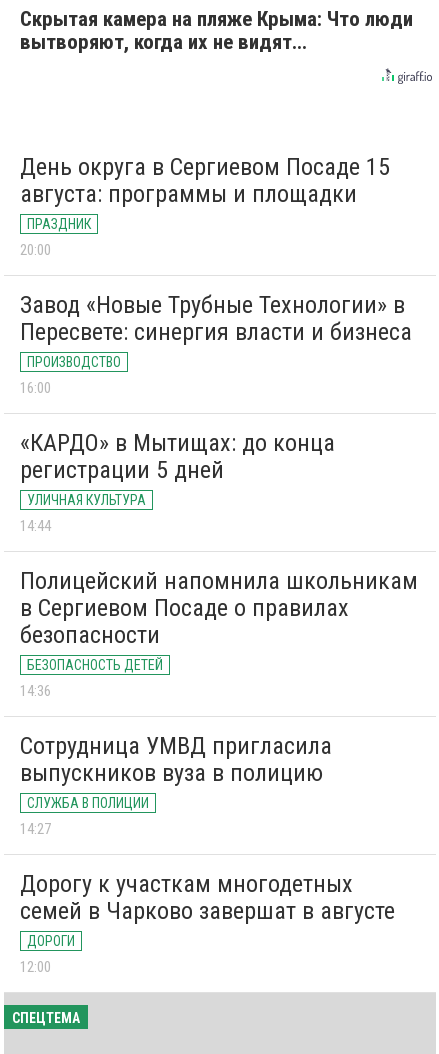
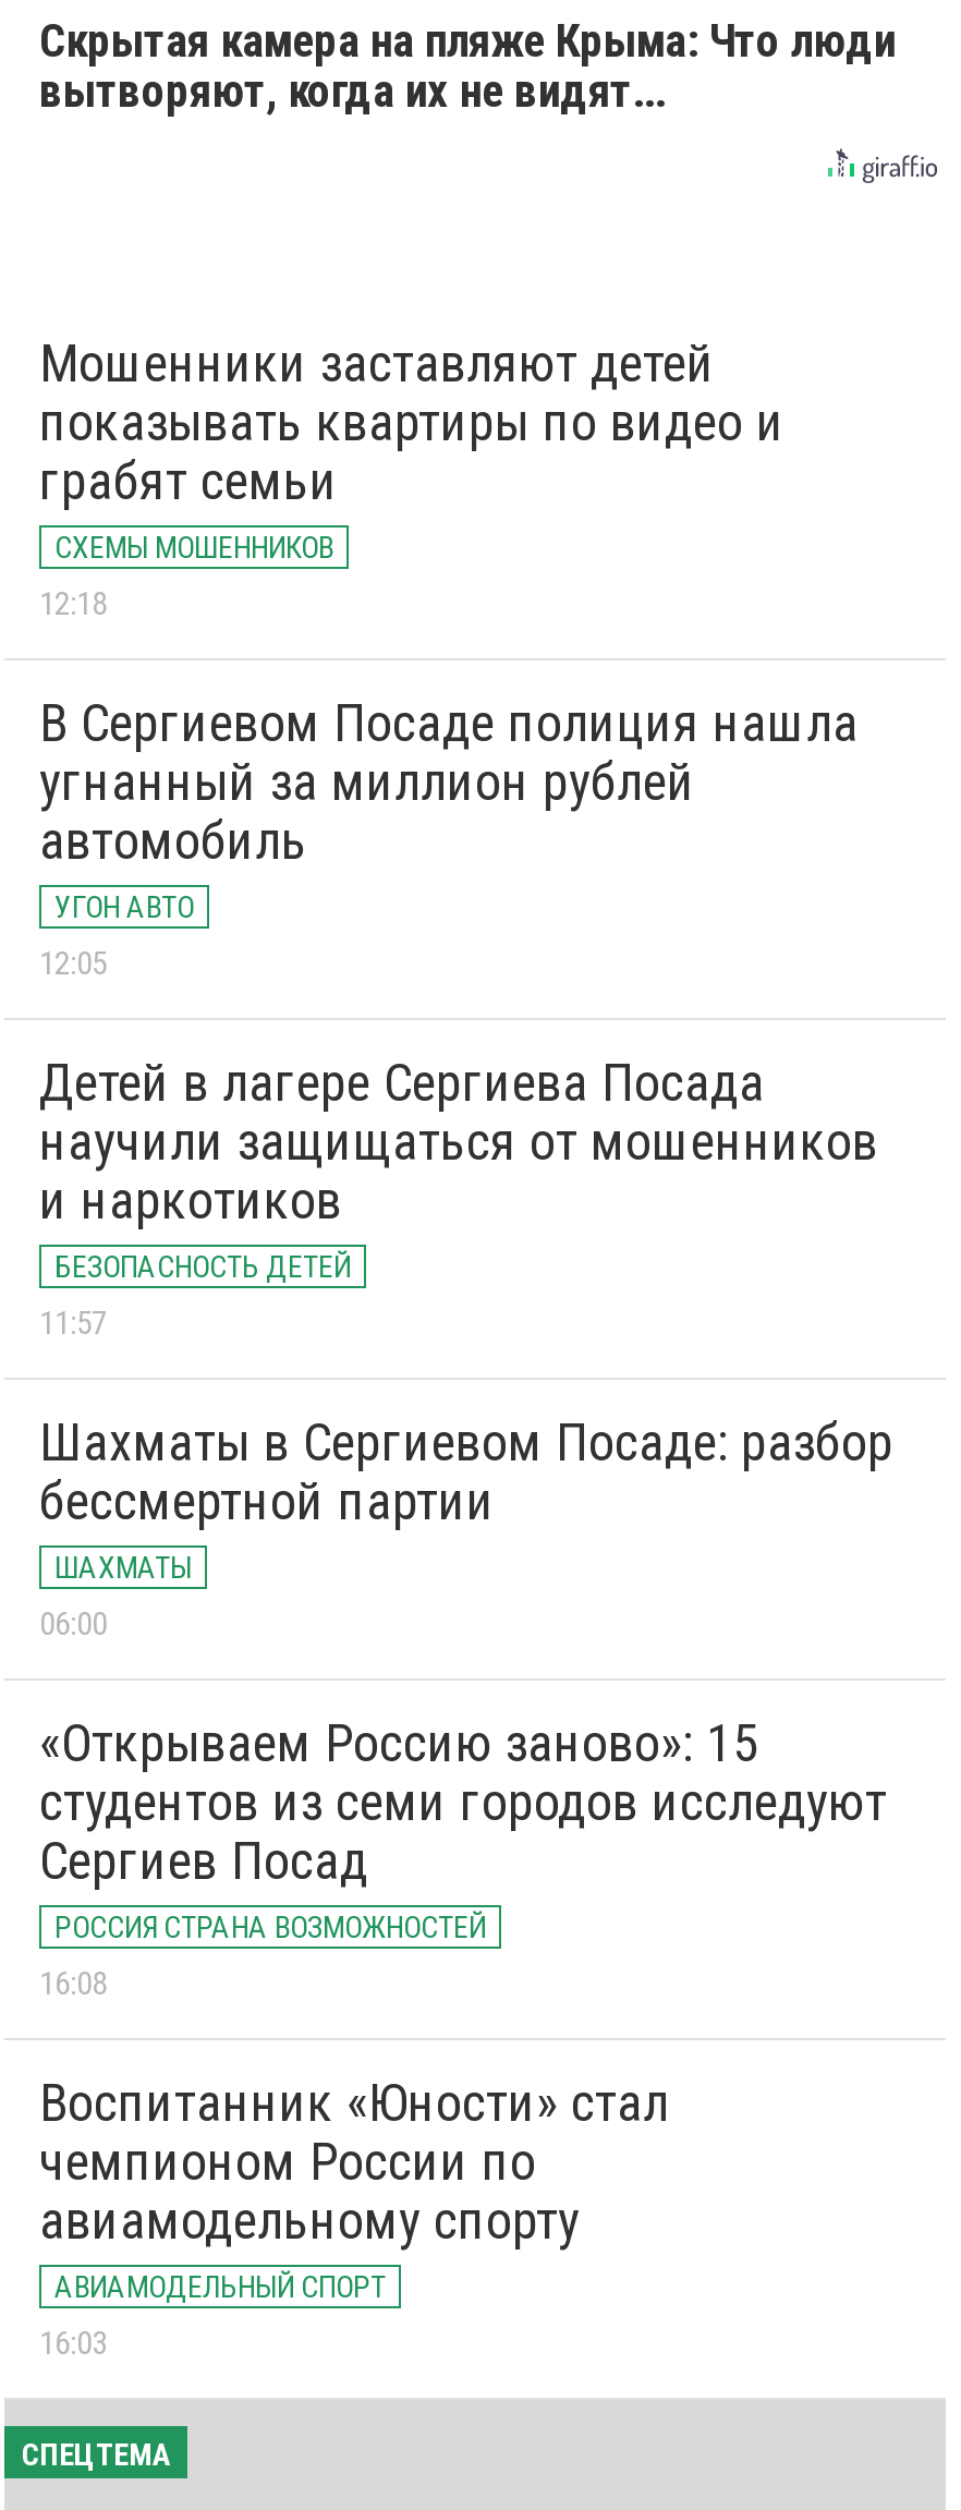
[20,153,418,649] День округа в Сергиевом Посаде 15 | августа: программы и площадки | ПРАЗДНИК | 20:00 | Завод «Новые Трубные Технологии» в | Пересвете: синергия власти и бизнеса | ПРОИЗВОДСТВО | 16:00 | «КАРДО» в Мытищах: до конца | регистрации 5 дней | УЛИЧНАЯ КУЛЬТУРА | 14:44 | Полицейский напомнила школьникам | в Сергиевом Посаде о правилах | безопасности -> [39,334,878,1232] Мошенники заставляют детей | показывать квартиры по видео и | грабят семьи | СХЕМЫ МОШЕННИКОВ | 12:18 | В Сергиевом Посаде полиция нашла | угнанный за миллион рублей | автомобиль | УГОН АВТО | 12:05 | Детей в лагере Сергиева Посада | научили защищаться от мошенников | и наркотиков
moved [27,657,163,673] -> [54,1250,351,1285]: БЕЗОПАСНОСТЬ ДЕТЕЙ
[20,682,395,976] 14:36 | Сотрудница УМВД пригласила | выпускников вуза в полицию | СЛУЖБА В ПОЛИЦИИ | 14:27 | Дорогу к участкам многодетных | семей в Чарково завершат в августе | ДОРОГИ | 12:00 -> [39,1304,893,2364] 11:57 | Шахматы в Сергиевом Посаде: разбор | бессмертной партии | ШАХМАТЫ | 06:00 | «Открываем Россию заново»: 15 | студентов из семи городов исследуют | Сергиев Посад | РОССИЯ СТРАНА ВОЗМОЖНОСТЕЙ | 16:08 | Воспитанник «Юности» стал | чемпионом России по | авиамодельному спорту | АВИАМОДЕЛЬНЫЙ СПОРТ | 16:03

